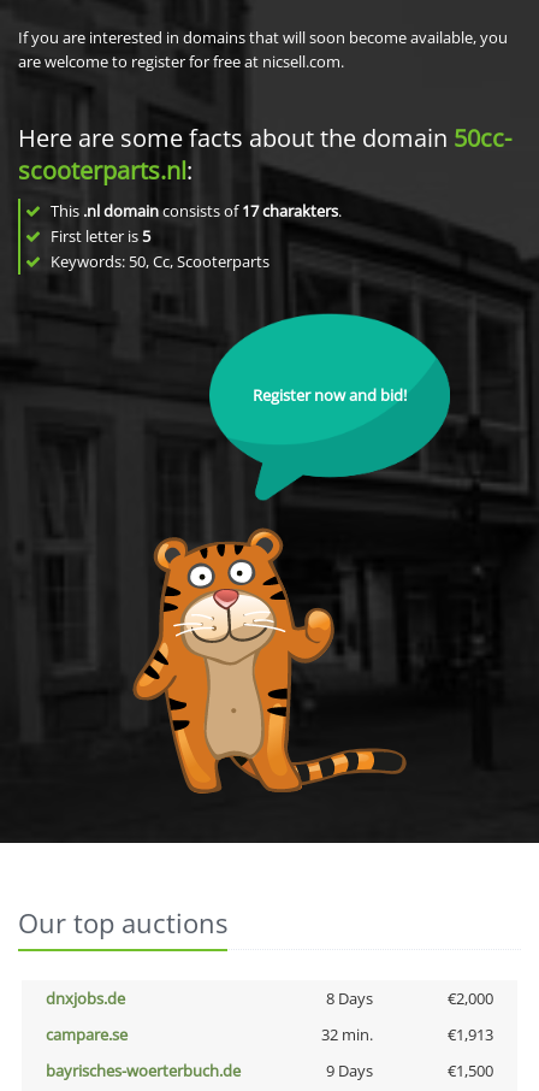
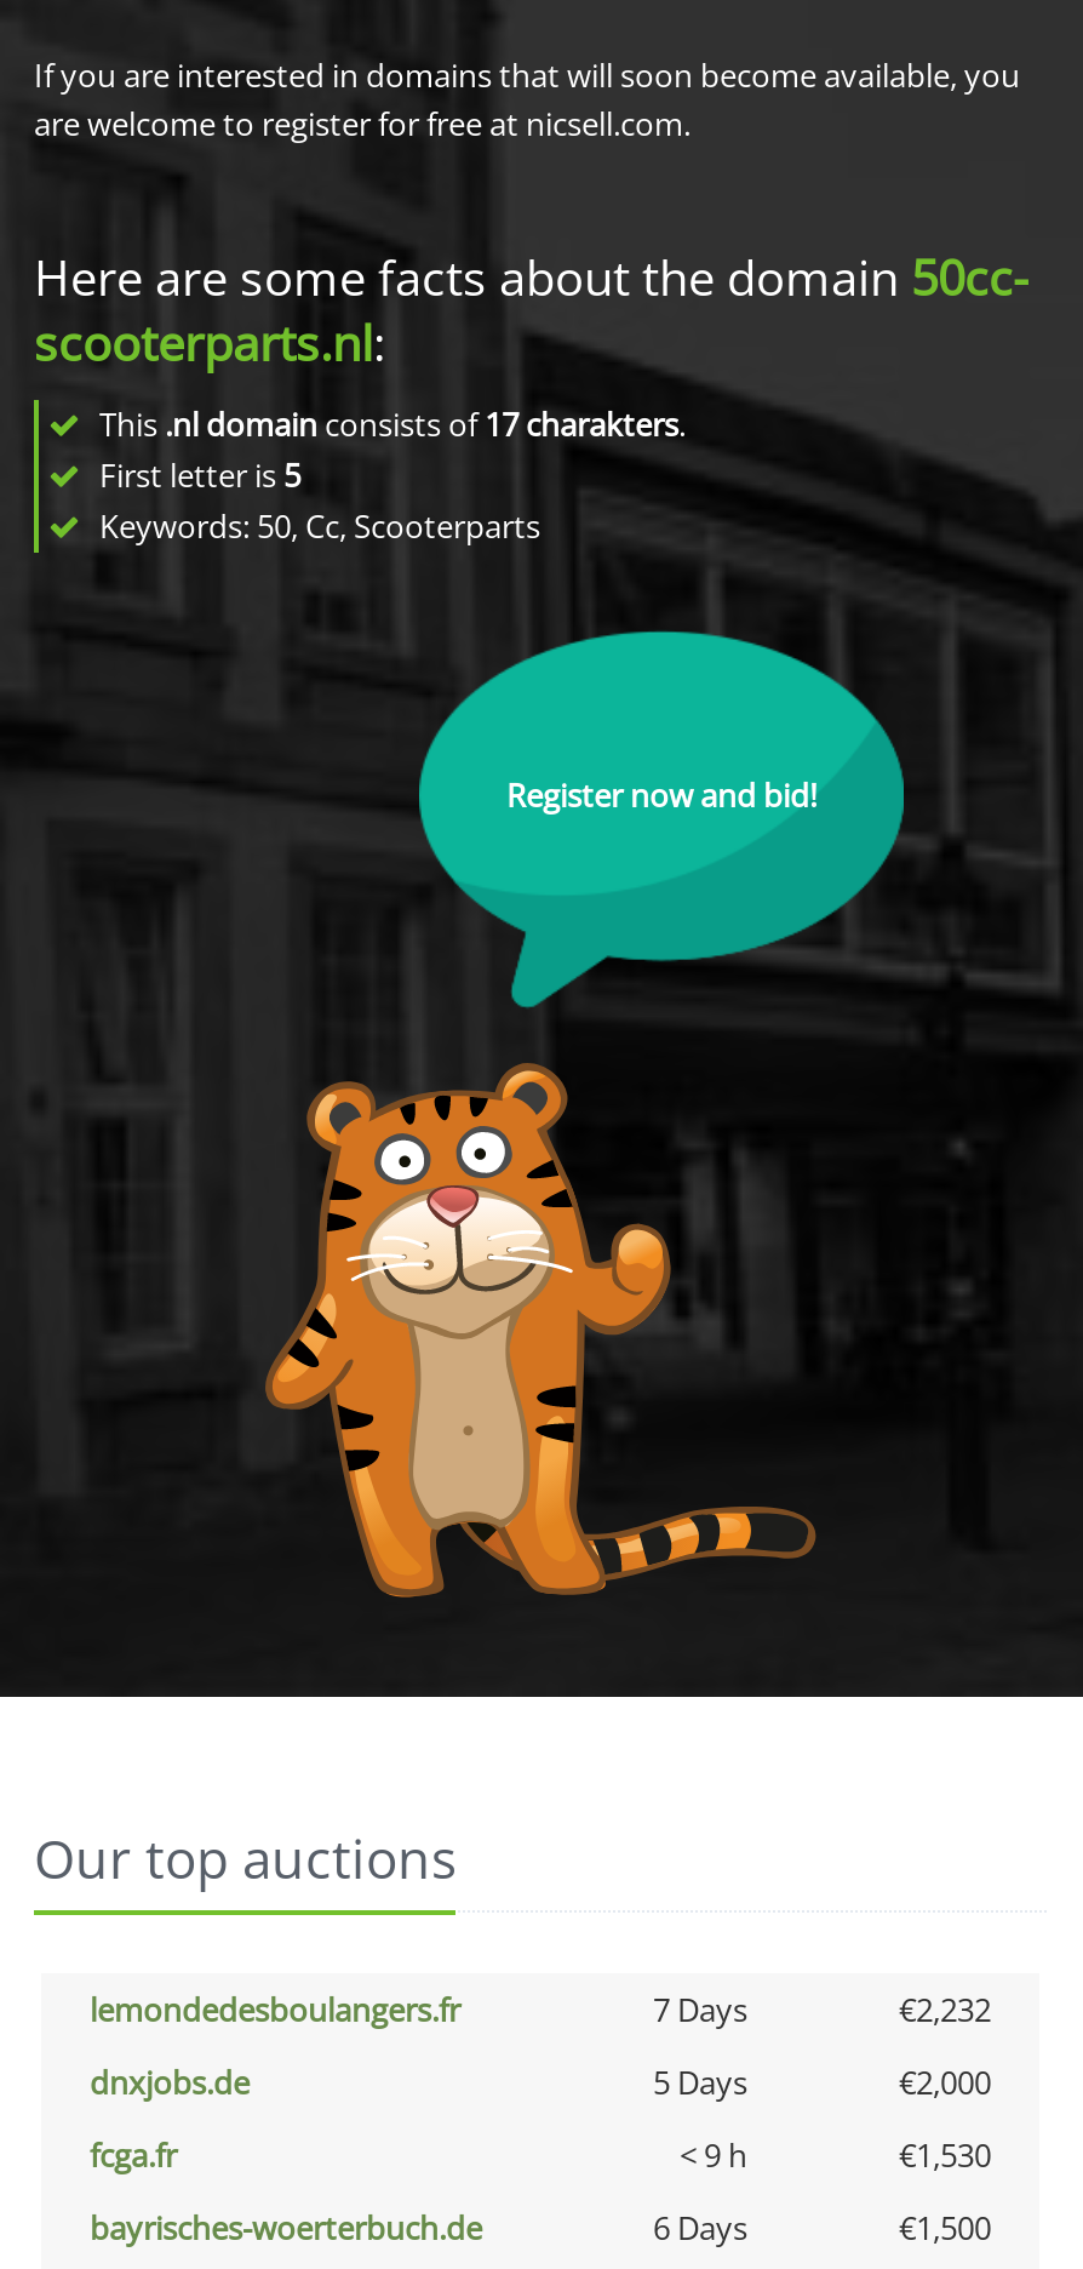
none -> [90,1988,991,2031] lemondedesboulangers.fr | 7 Days | €2,232
[325,987,372,1009] 8 Days -> [653,2061,747,2104] 5 Days
[46,1024,493,1045] campare.se | 32 min. | €1,913 -> [90,2133,991,2177] fcga.fr | < 9 h | €1,530
[325,1060,372,1081] 9 Days -> [653,2206,747,2250] 6 Days

